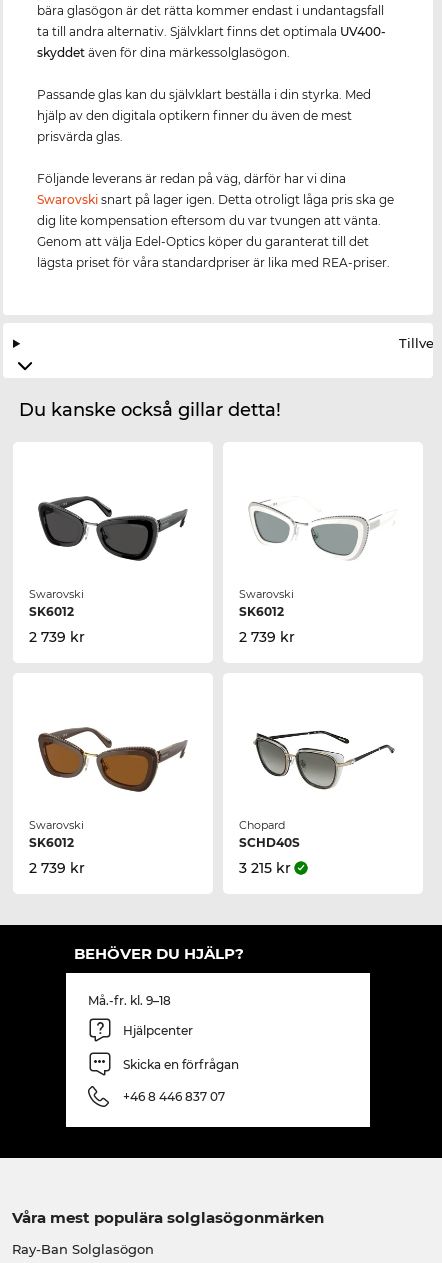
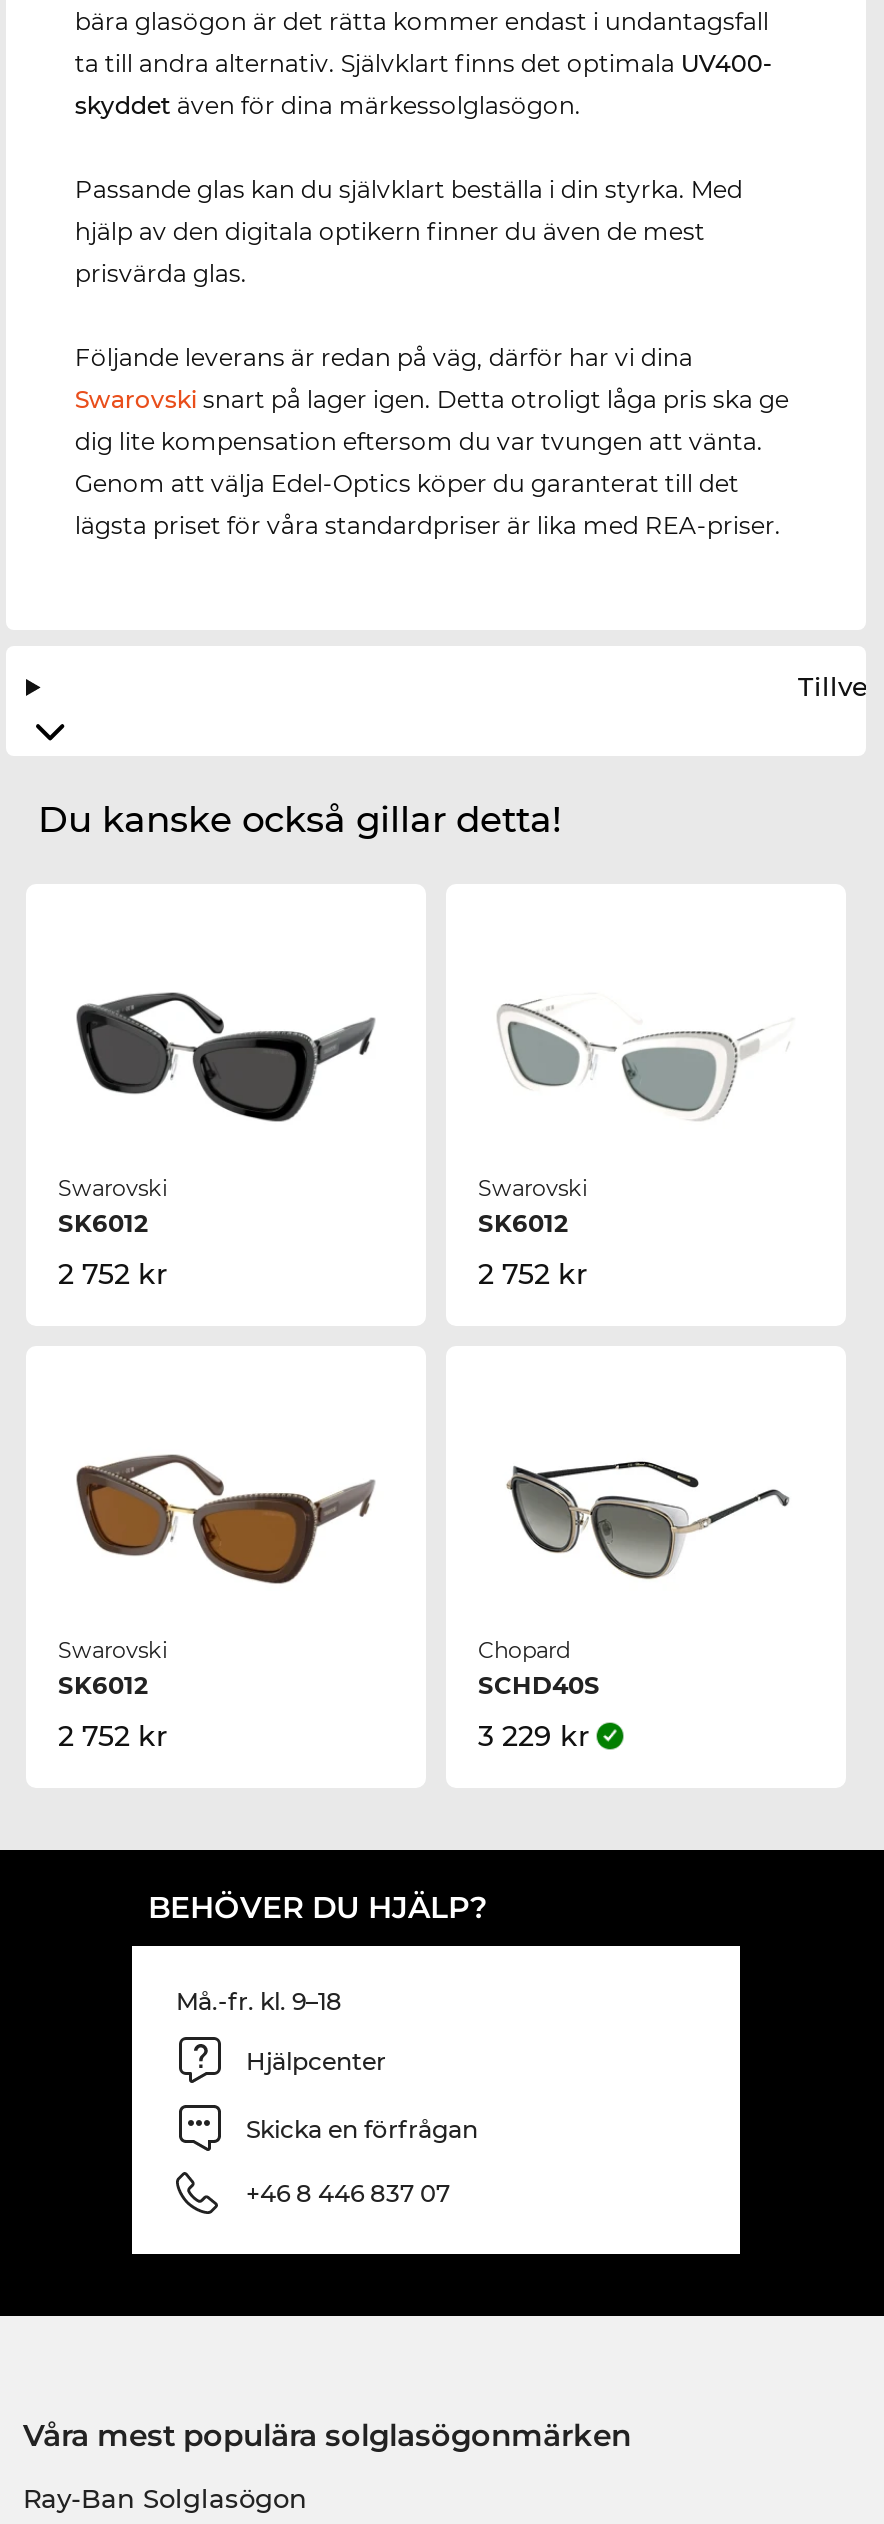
[29,628,85,646] 2 739 kr -> [58,1256,168,1292] 2 752 kr
[239,628,295,646] 2 739 kr -> [478,1256,588,1292] 2 752 kr
[29,859,85,877] 2 739 kr -> [58,1718,168,1754] 2 752 kr
[239,859,291,877] 3 215 kr -> [478,1718,590,1754] 3 229 kr

